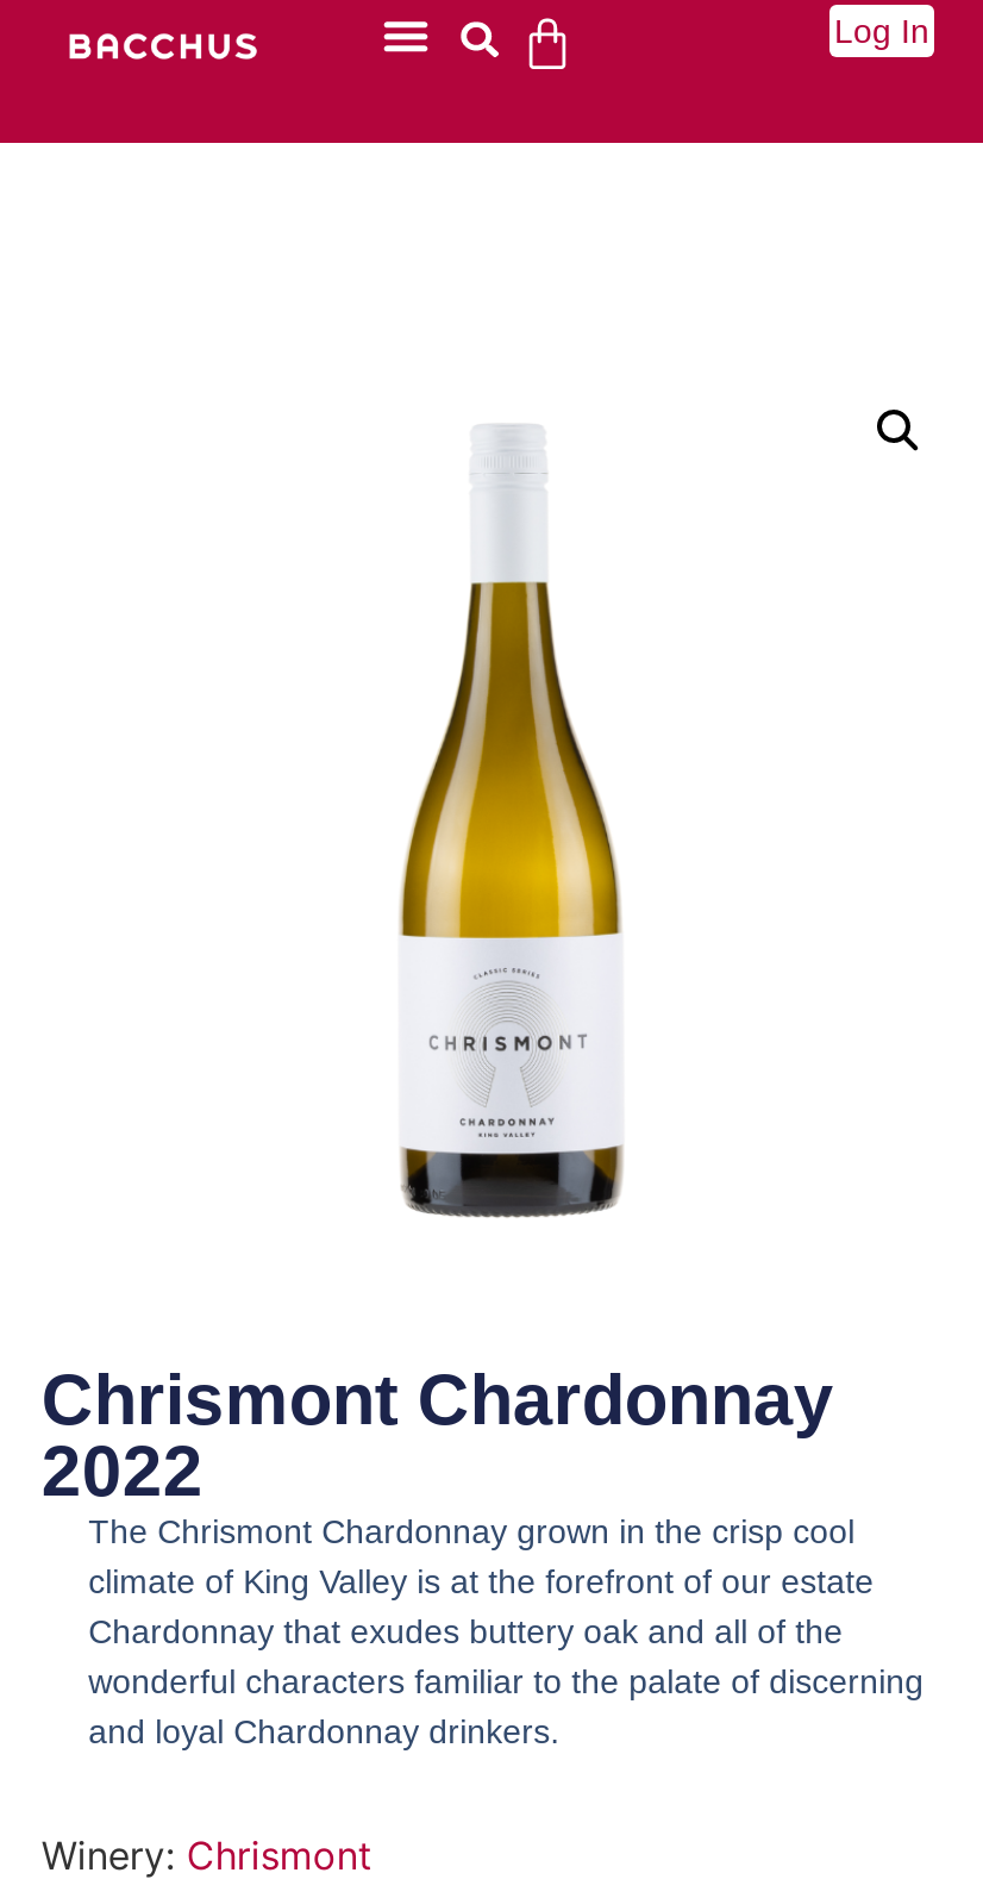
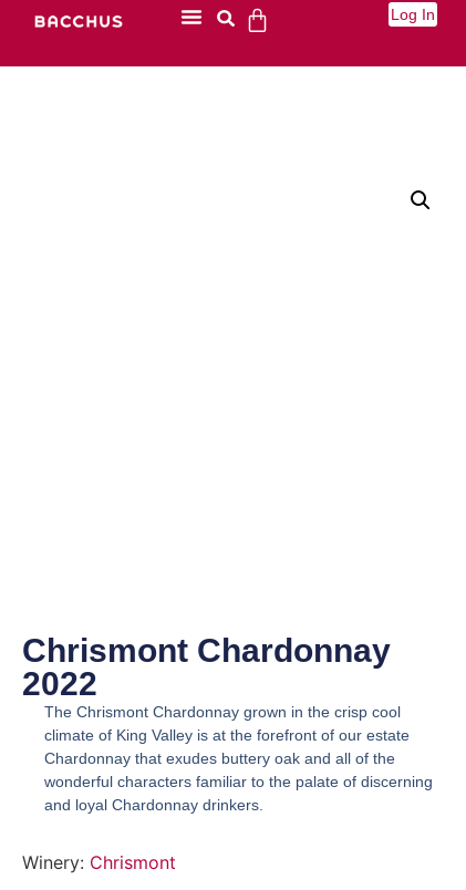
[399,426,625,1219] [image] -> none

